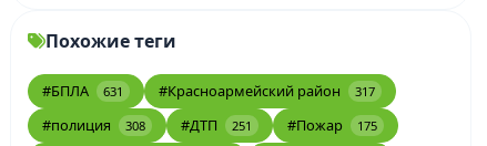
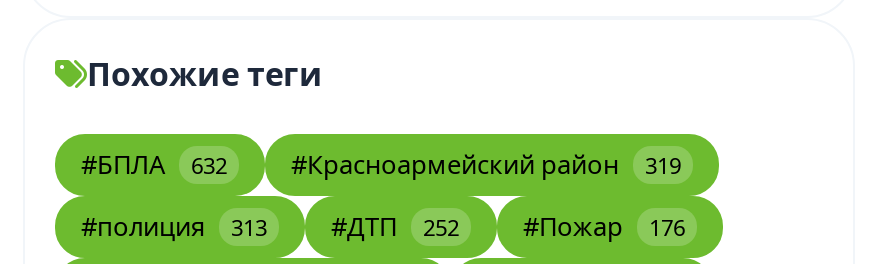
[42,81,123,101] #БПЛА 631 -> [81,146,227,182] #БПЛА 632
[159,81,375,101] #Красноармейский район 317 -> [291,146,681,182] #Красноармейский район 319
[42,115,145,135] #полиция 308 -> [81,208,267,244] #полиция 313
[181,115,252,135] #ДТП 251 -> [331,208,459,244] #ДТП 252
[287,115,377,135] #Пожар 175 -> [523,208,685,244] #Пожар 176

